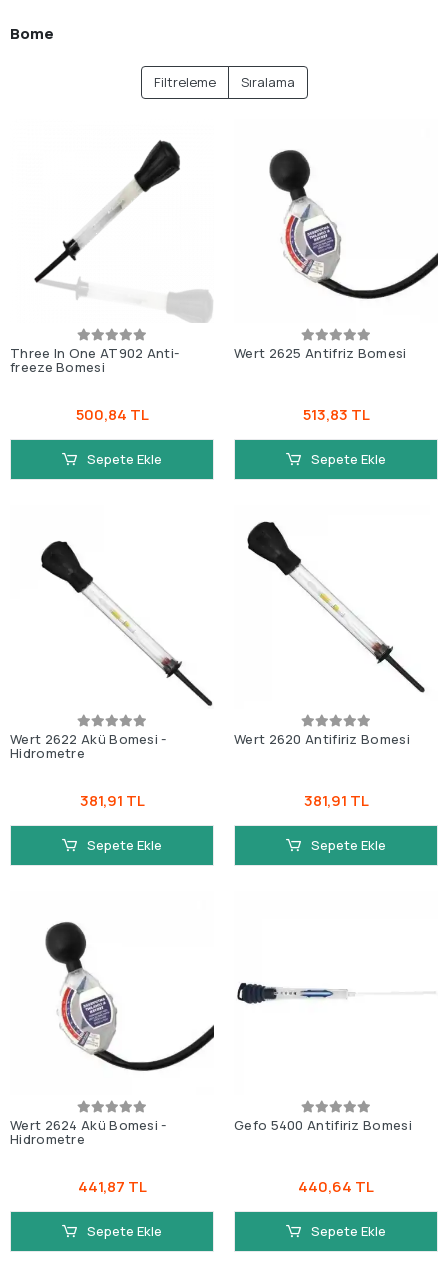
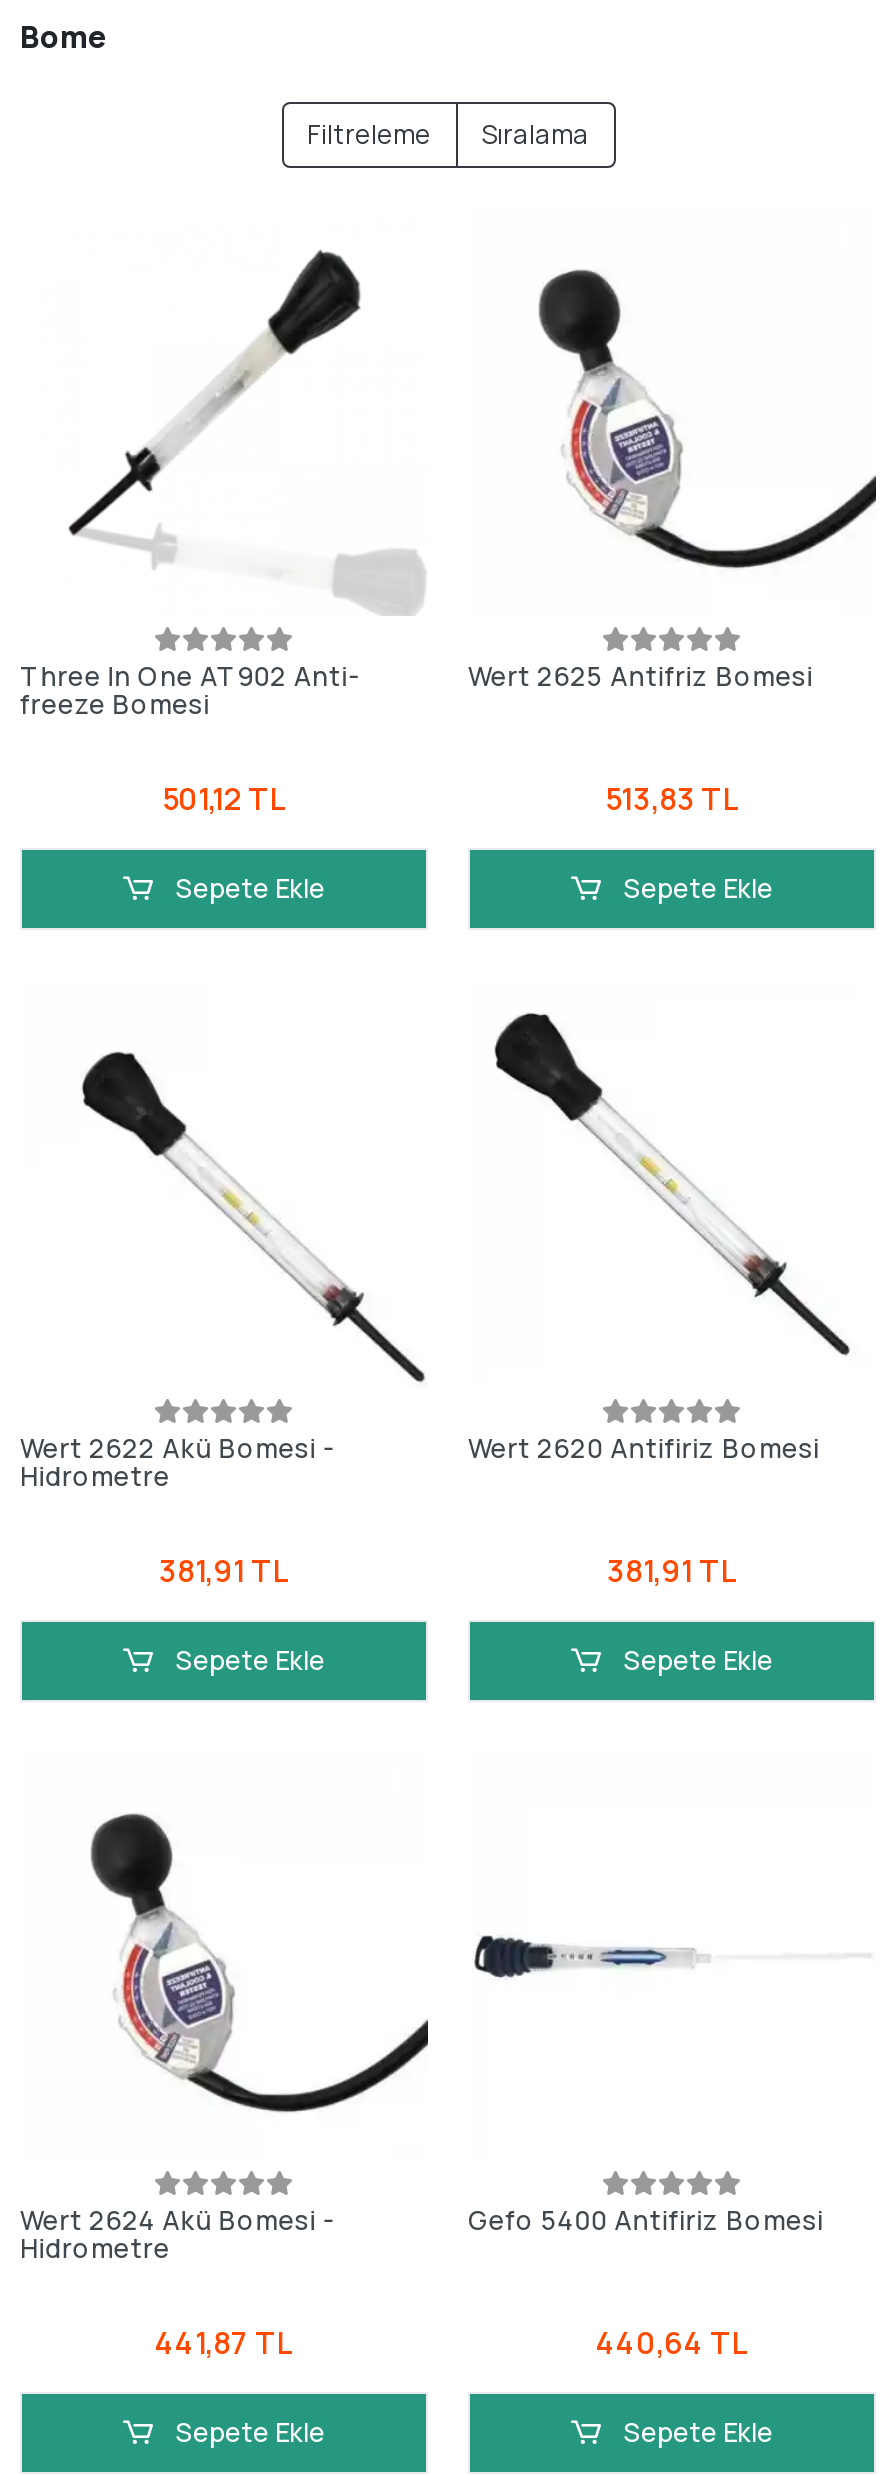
[75,403,148,424] 500,84 TL -> [162,777,286,819] 501,12 TL

